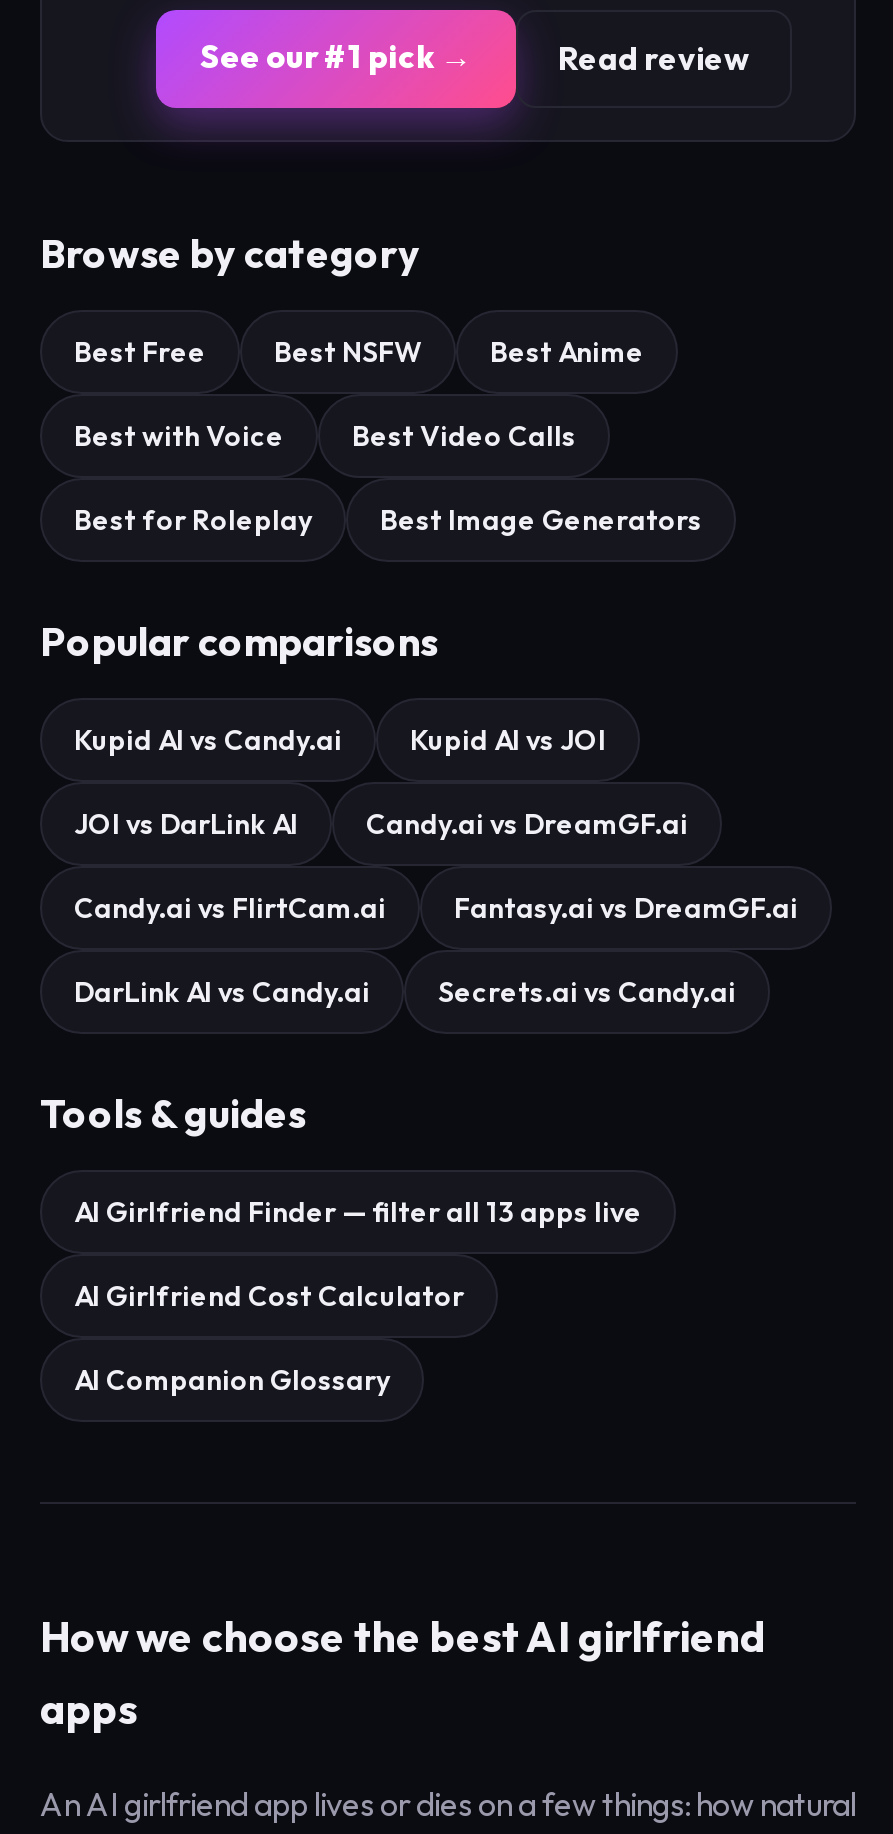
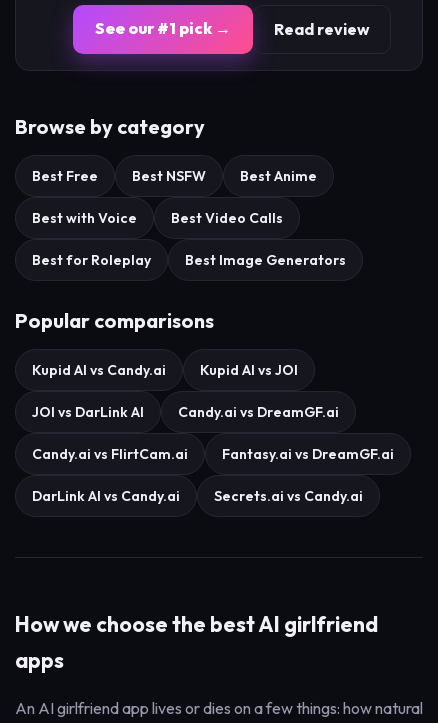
[40,1088,642,1398] Tools & guides | AI Girlfriend Finder — filter all 13 apps live | AI Girlfriend Cost Calculator | AI Companion Glossary -> none

